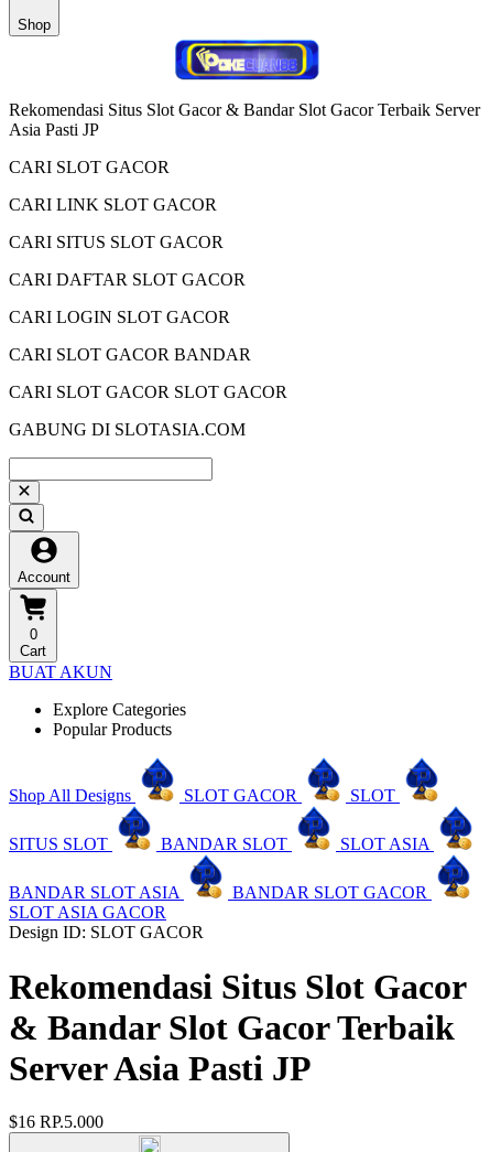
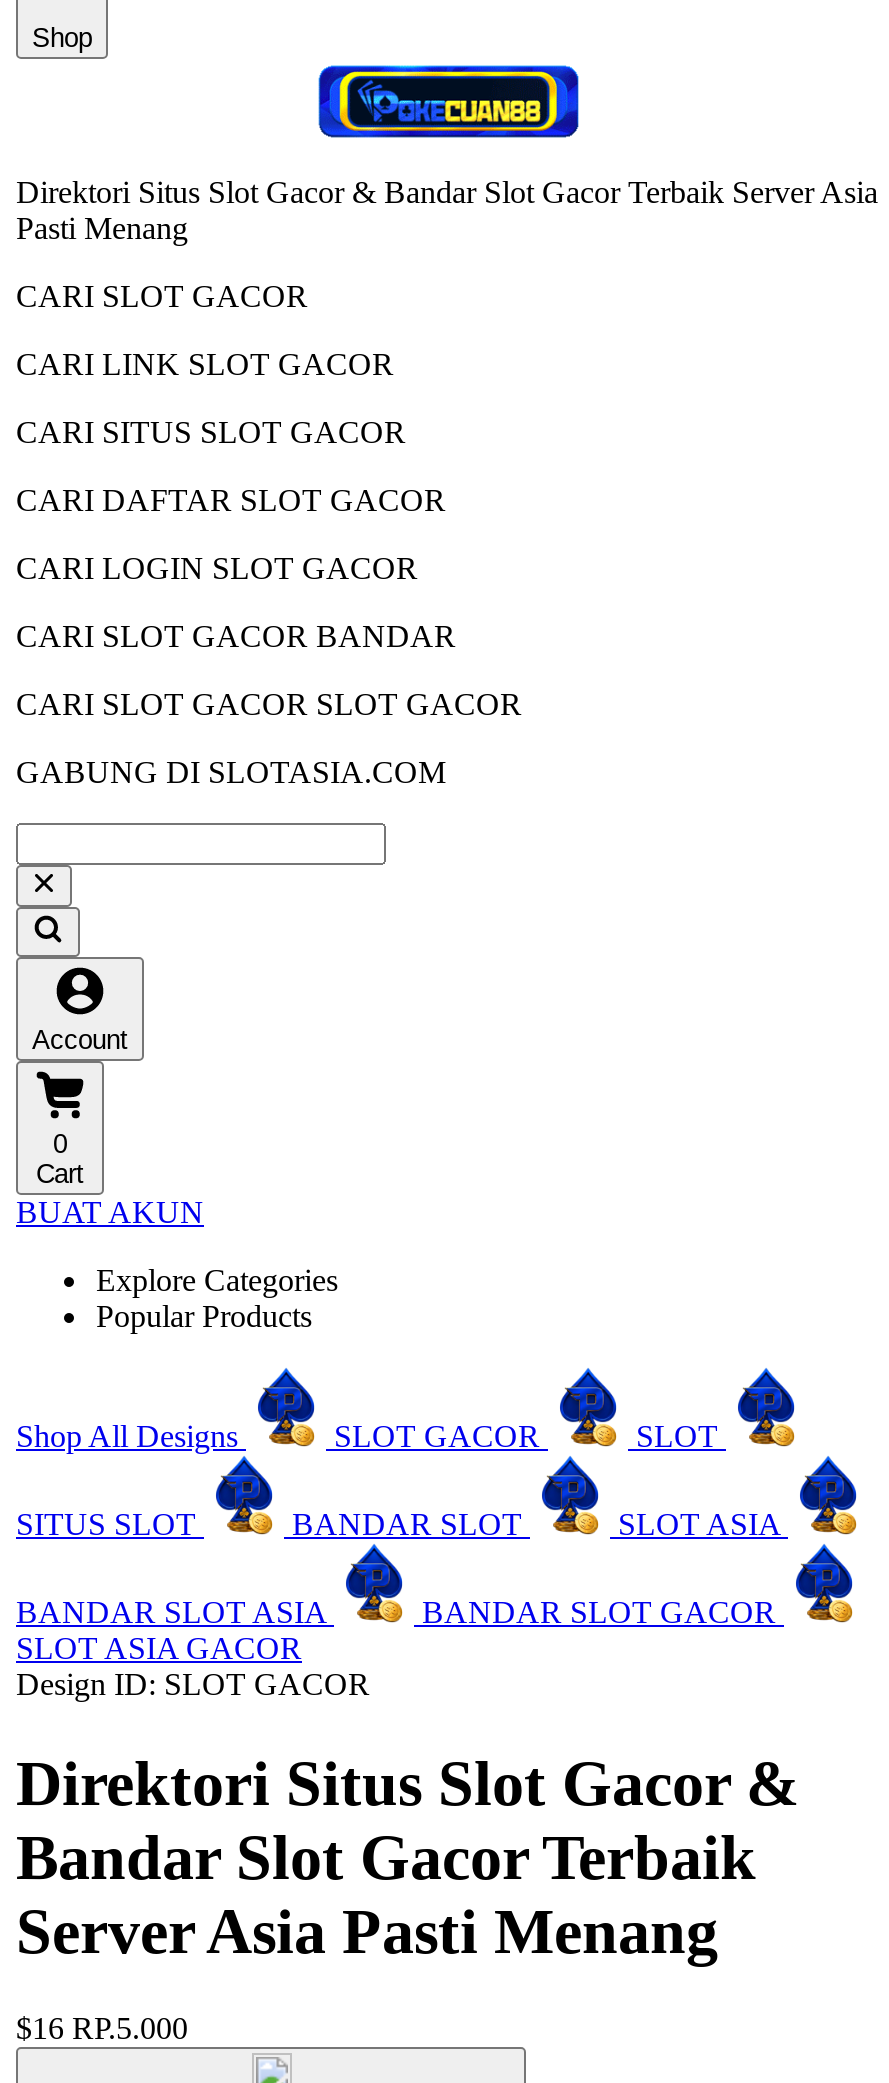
[9,40,480,139] [image] | Rekomendasi Situs Slot Gacor & Bandar Slot Gacor Terbaik Server | Asia Pasti JP -> [16,65,878,245] [image] | Direktori Situs Slot Gacor & Bandar Slot Gacor Terbaik Server Asia | Pasti Menang
[9,966,466,1088] Rekomendasi Situs Slot Gacor | & Bandar Slot Gacor Terbaik | Server Asia Pasti JP -> [16,1746,800,1966] Direktori Situs Slot Gacor & | Bandar Slot Gacor Terbaik | Server Asia Pasti Menang

